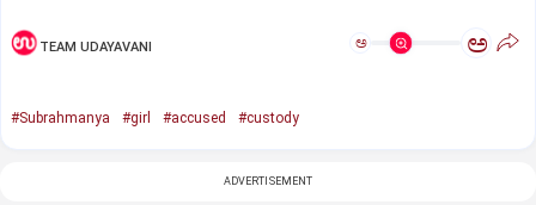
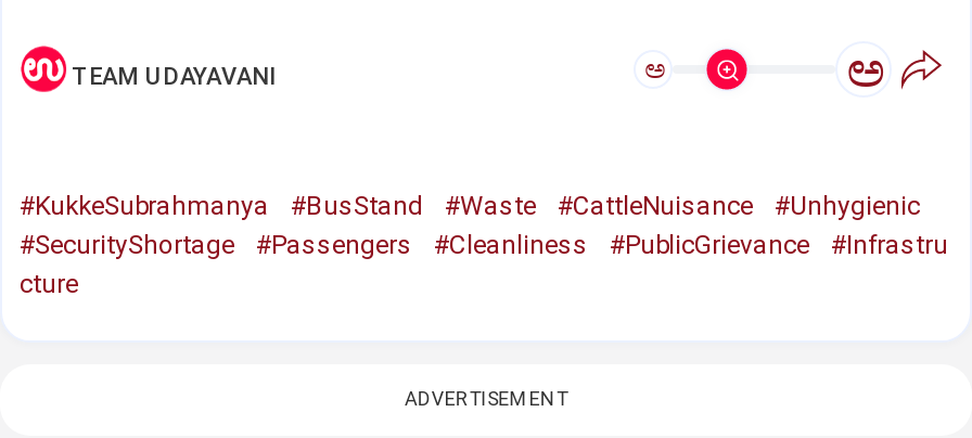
[11,110,299,126] #Subrahmanya | #girl | #accused | #custody -> [20,191,948,299] #KukkeSubrahmanya | #BusStand | #Waste | #CattleNuisance | #Unhygienic | #SecurityShortage | #Passengers | #Cleanliness | #PublicGrievance | #Infrastru | cture

